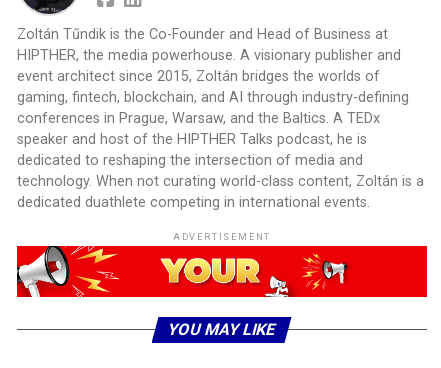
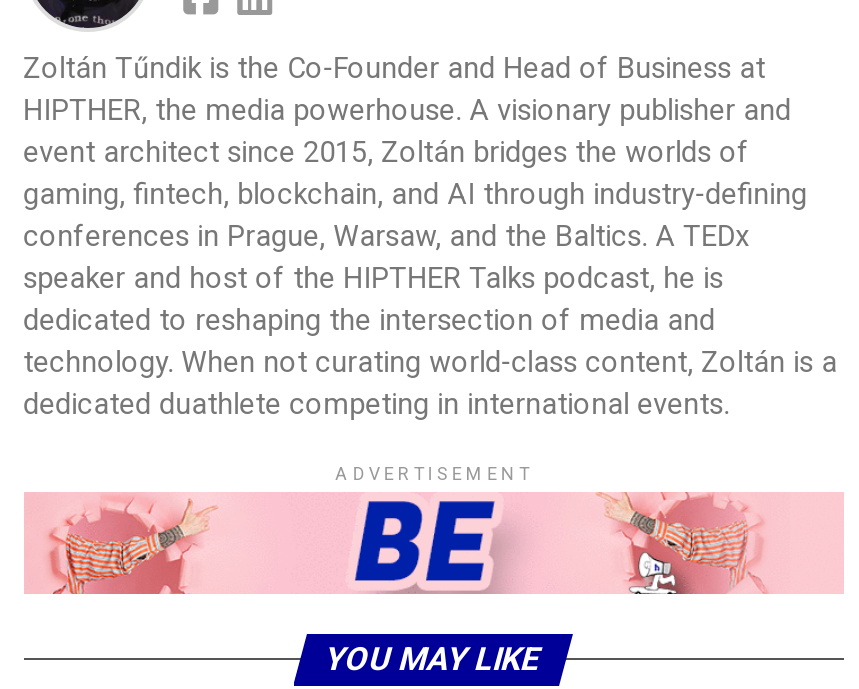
[16,245,428,298] [image] -> [24,492,844,596] [image]

